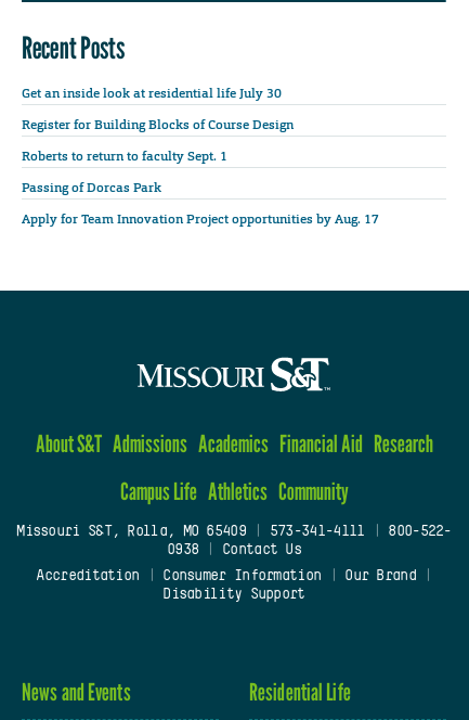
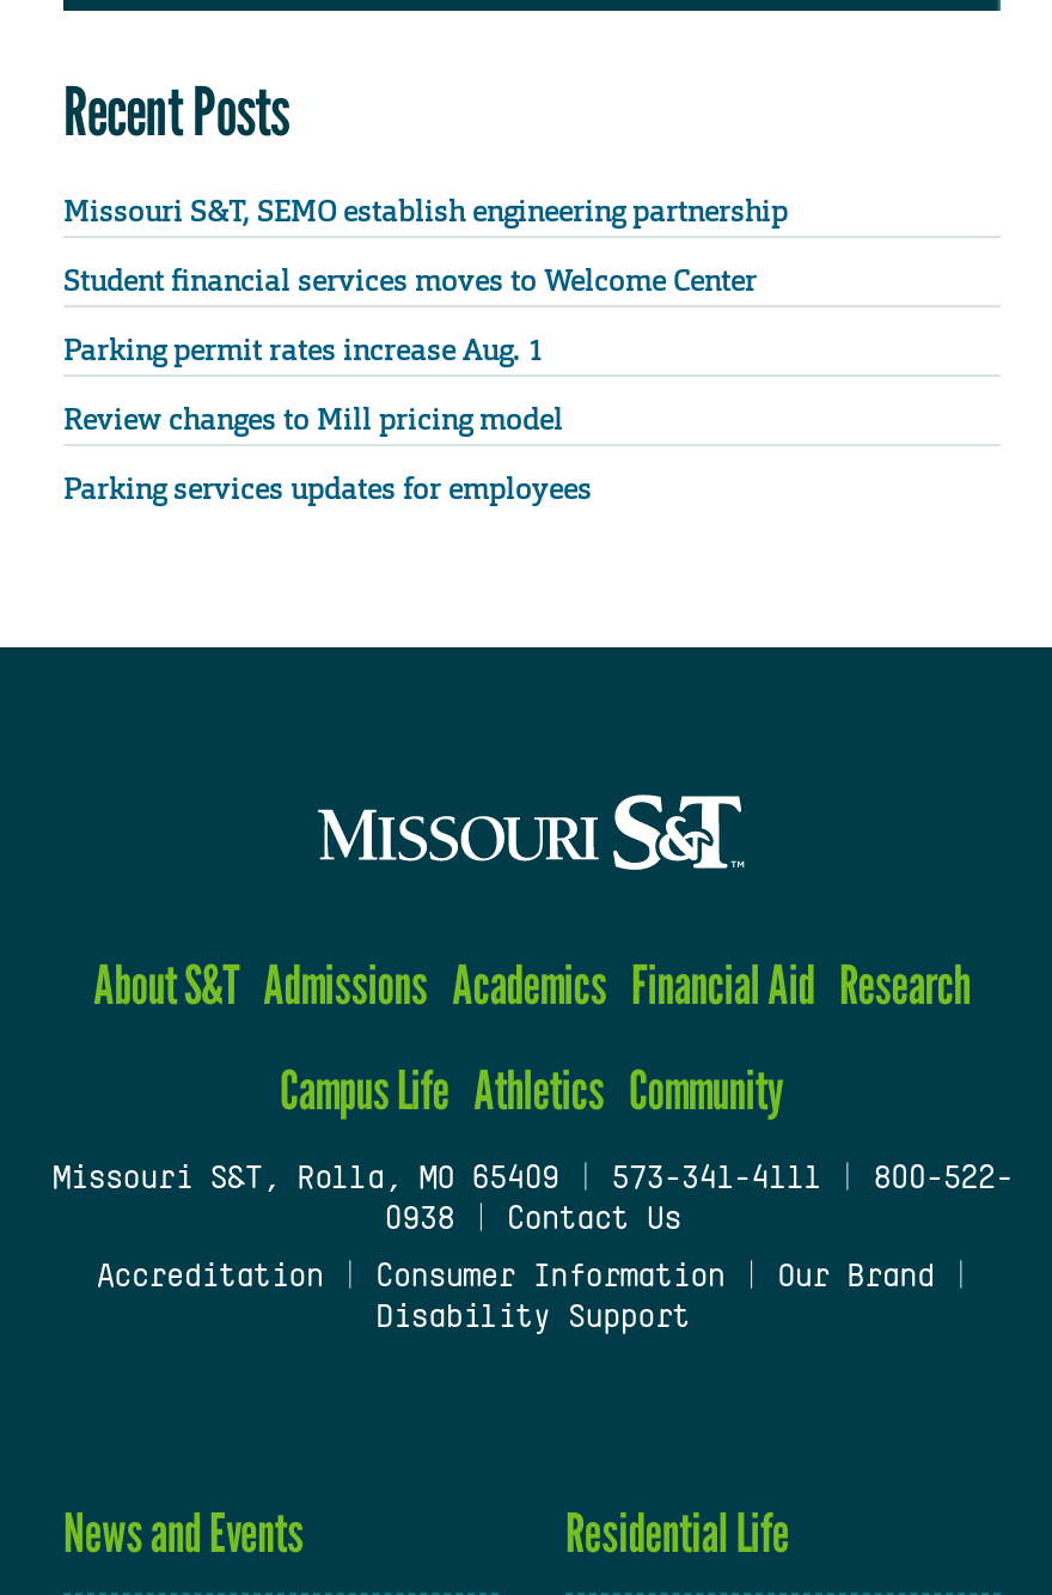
[22,84,282,101] Get an inside look at residential life July 30 -> [63,192,788,230] Missouri S&T, SEMO establish engineering partnership
[22,116,294,133] Register for Building Blocks of Course Design -> [63,261,757,300] Student financial services moves to Welcome Center
[22,147,231,165] Roberts to return to faculty Sept. 1 -> [63,331,544,369] Parking permit rates increase Aug. 1
[22,179,161,196] Passing of Dorcas Park -> [63,401,563,439] Review changes to Mill pricing model
[22,210,379,228] Apply for Team Innovation Project opportunities by Aug. 17 -> [63,470,592,509] Parking services updates for employees

